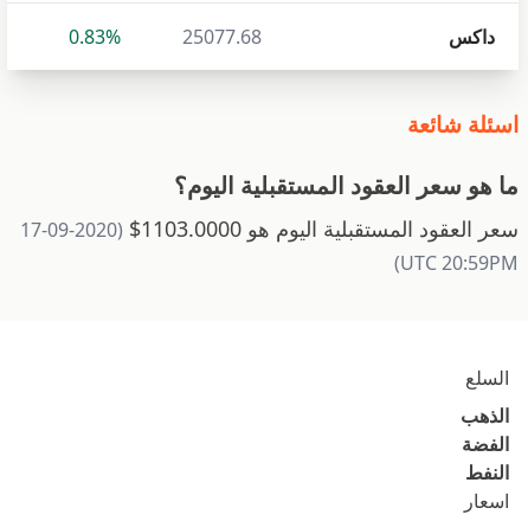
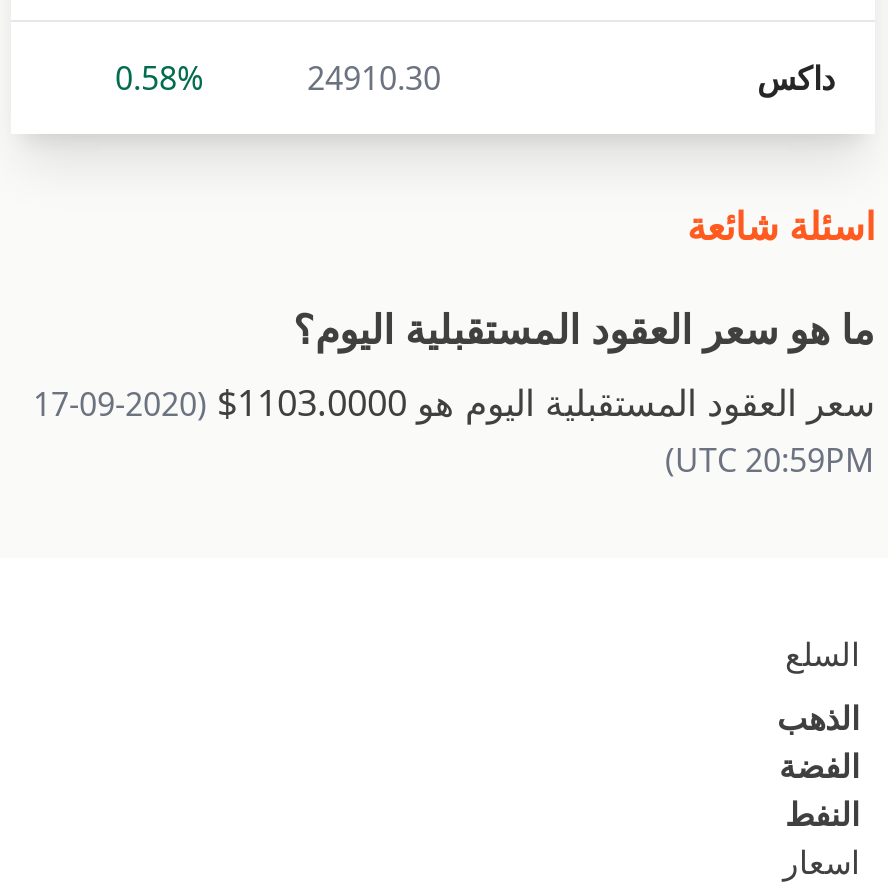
[69,24,121,50] 0.83% -> [115,55,203,99] 0.58%
[182,24,262,50] 25077.68 -> [307,55,441,99] 24910.30

